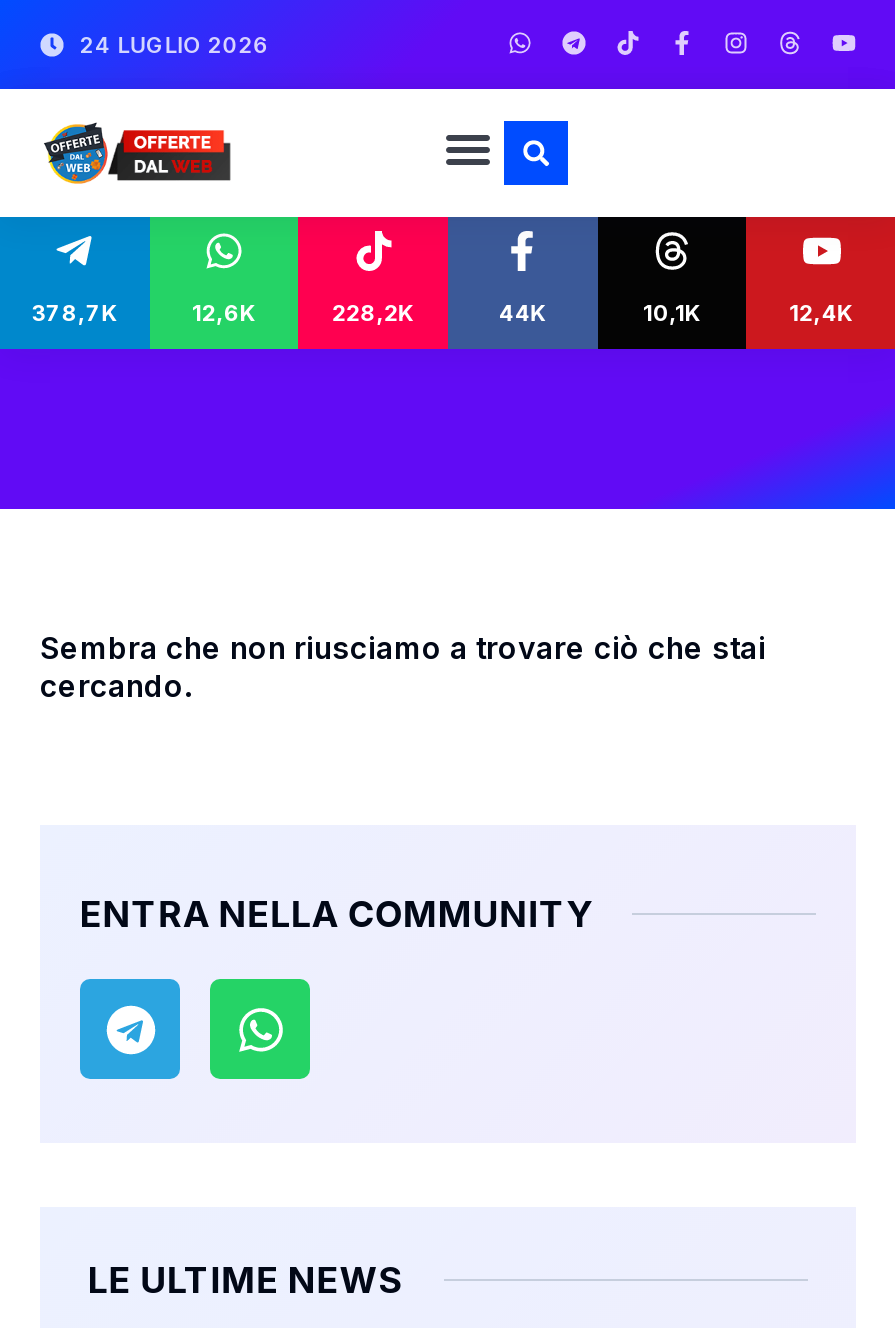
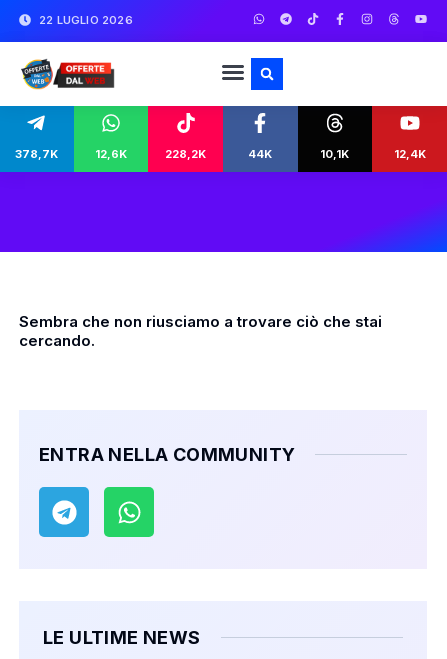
[80,30,270,58] 24 LUGLIO 2026 -> [39,12,133,26] 22 LUGLIO 2026

